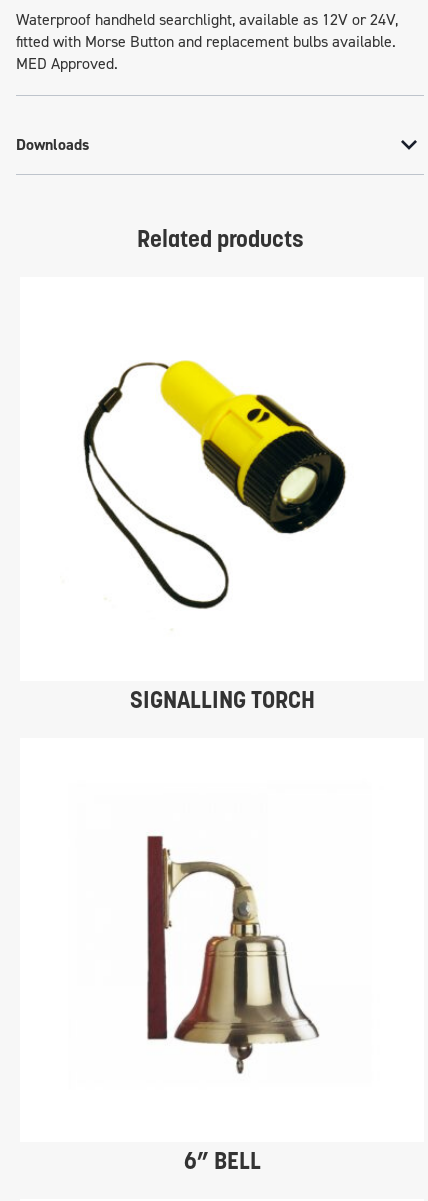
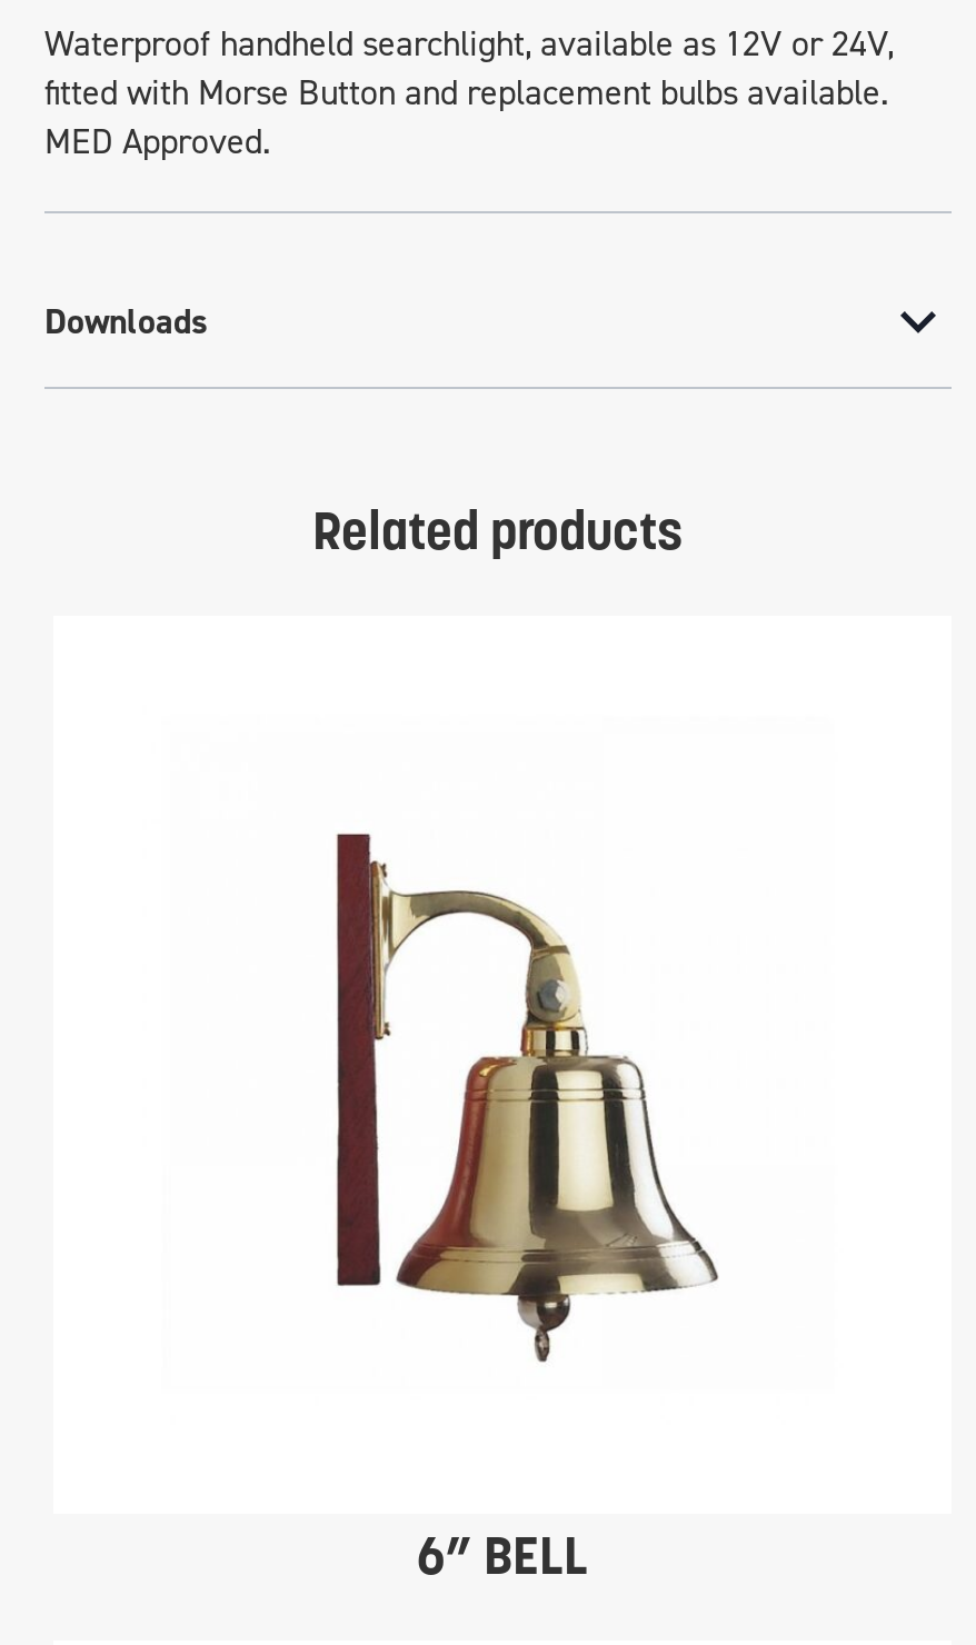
[83,360,347,610] [image] -> none
[129,690,314,714] SIGNALLING TORCH -> none

